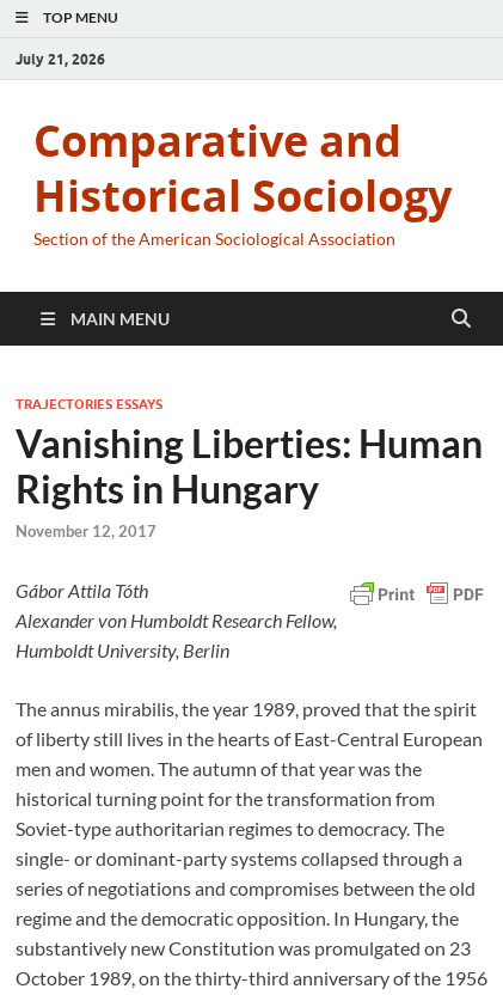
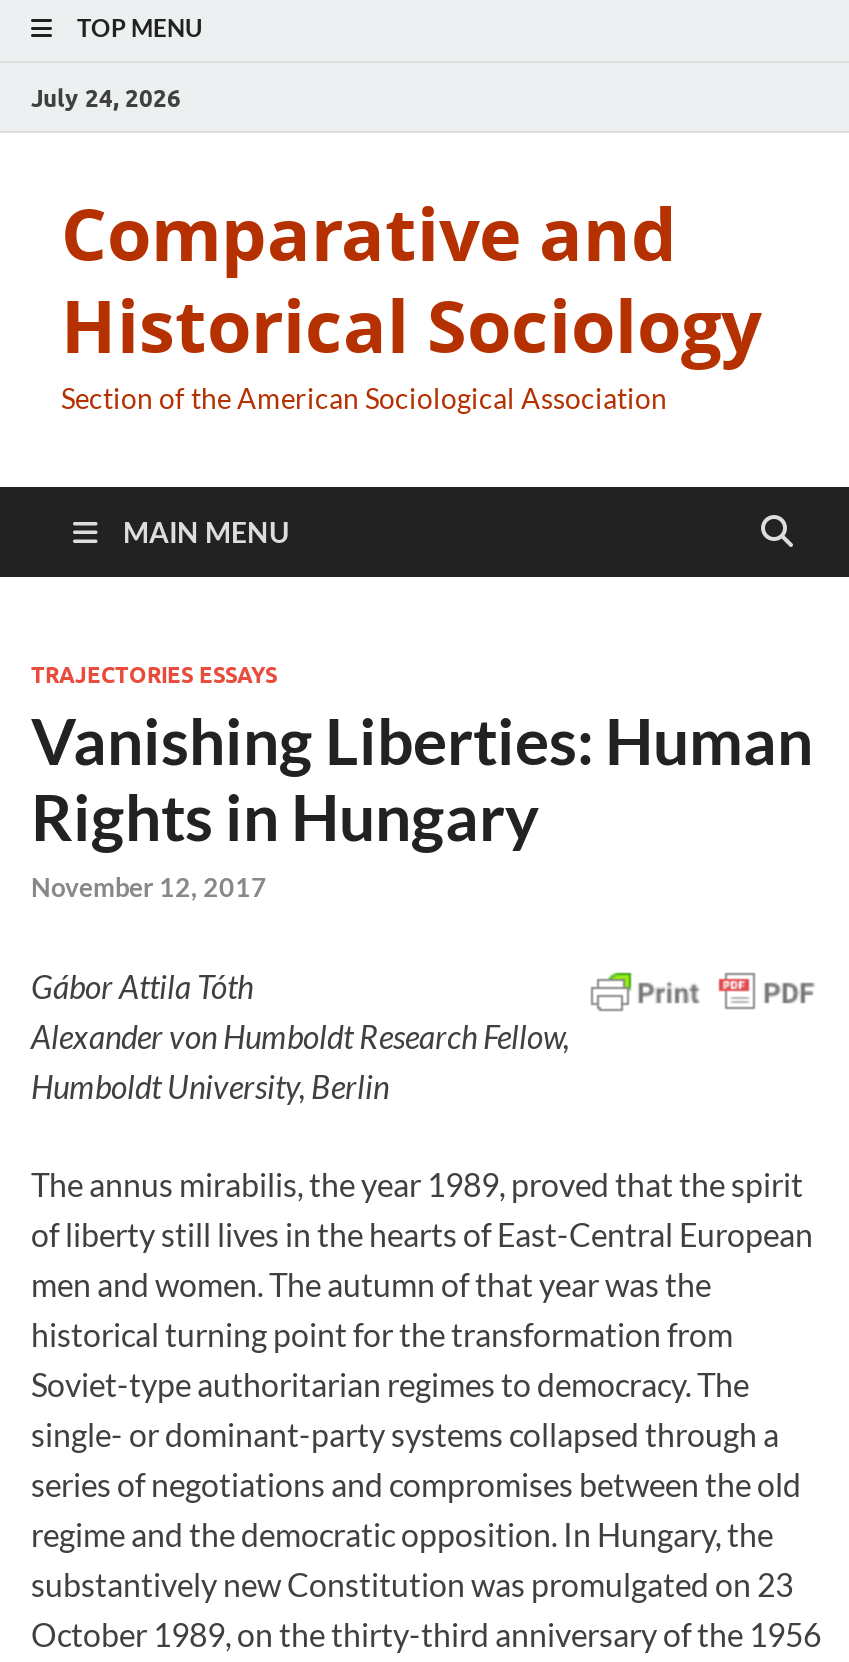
[16,50,105,68] July 21, 2026 -> [31,82,181,112] July 24, 2026

